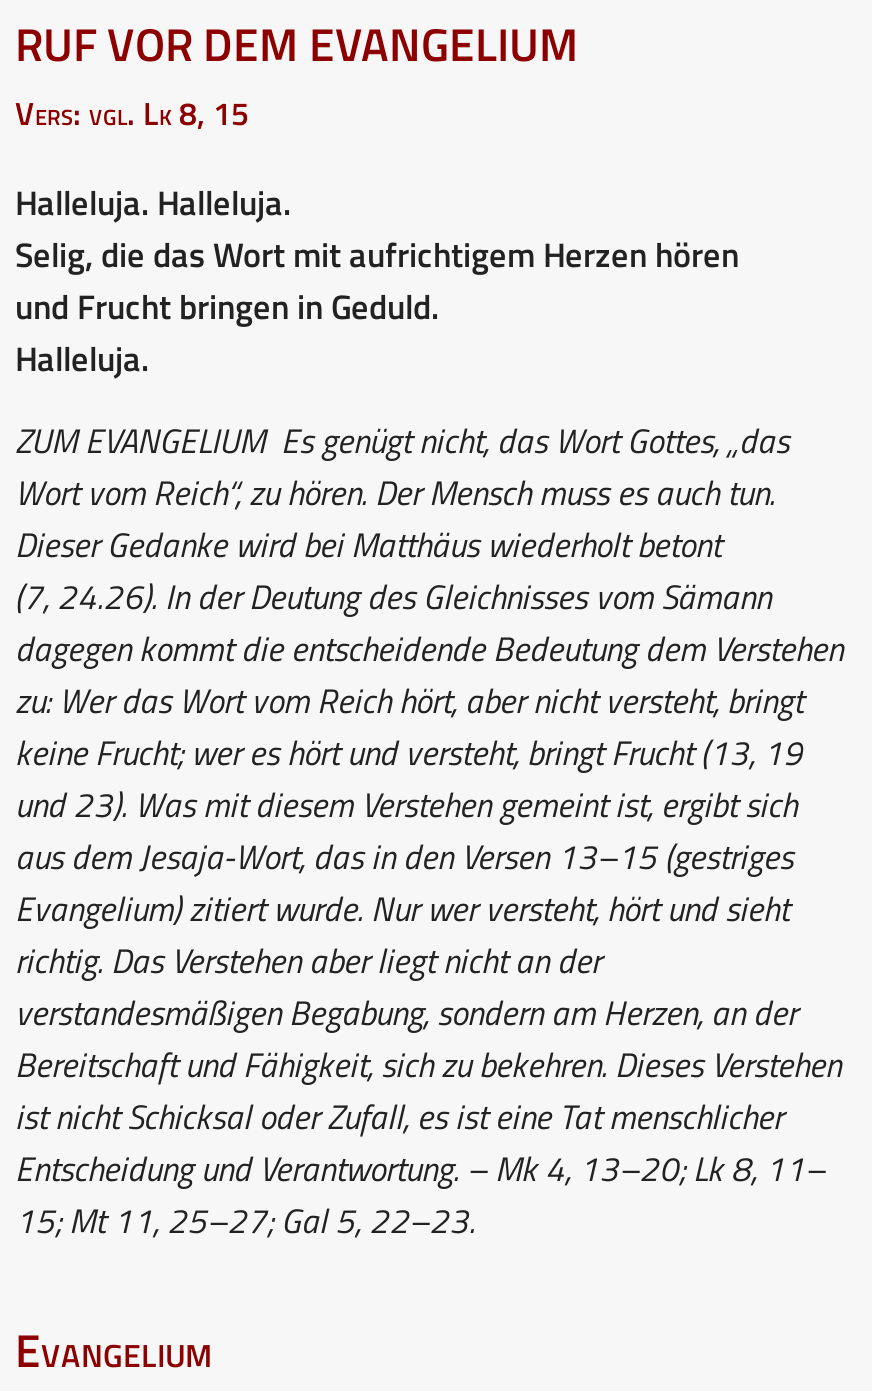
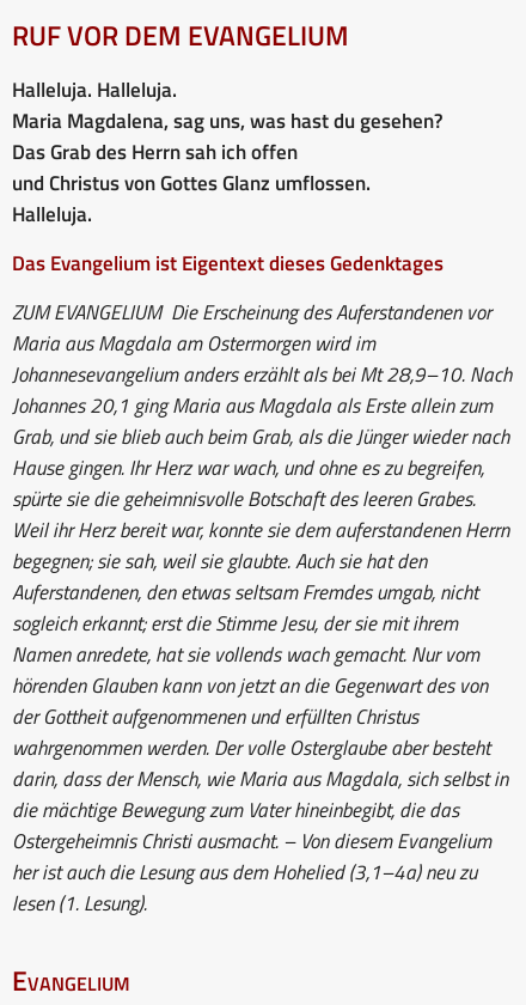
[15,89,249,137] Vers: vgl. Lk 8, 15 -> none
moved [15,177,291,229] -> [12,74,177,105]: Halleluja. Halleluja.
[15,229,739,333] Selig, die das Wort mit aufrichtigem Herzen hören | und Frucht bringen in Geduld. -> [12,105,444,198] Maria Magdalena, sag uns, was hast du gesehen? | Das Grab des Herrn sah ich offen | und Christus von Gottes Glanz umflossen.
[15,415,843,1247] ZUM EVANGELIUM Es genügt nicht, das Wort Gottes, „das | Wort vom Reich“, zu hören. Der Mensch muss es auch tun. | Dieser Gedanke wird bei Matthäus wiederholt betont | (7, 24.26). In der Deutung des Gleichnisses vom Sämann | dagegen kommt die entscheidende Bedeutung dem Verstehen | zu: Wer das Wort vom Reich hört, aber nicht versteht, bringt | keine Frucht; wer es hört und versteht, bringt Frucht (13, 19 | und 23). Was mit diesem Verstehen gemeint ist, ergibt sich | aus dem Jesaja-Wort, das in den Versen 13–15 (gestriges | Evangelium) zitiert wurde. Nur wer versteht, hört und sieht | richtig. Das Verstehen aber liegt nicht an der | verstandesmäßigen Begabung, sondern am Herzen, an der | Bereitschaft und Fähigkeit, sich zu bekehren. Dieses Verstehen | ist nicht Schicksal oder Zufall, es ist eine Tat menschlicher | Entscheidung und Verantwortung. – Mk 4, 13–20; Lk 8, 11– | 15; Mt 11, 25–27; Gal 5, 22–23. -> [12,248,512,919] Das Evangelium ist Eigentext dieses Gedenktages | ZUM EVANGELIUM Die Erscheinung des Auferstandenen vor | Maria aus Magdala am Ostermorgen wird im | Johannesevangelium anders erzählt als bei Mt 28,9–10. Nach | Johannes 20,1 ging Maria aus Magdala als Erste allein zum | Grab, und sie blieb auch beim Grab, als die Jünger wieder nach | Hause gingen. Ihr Herz war wach, und ohne es zu begreifen, | spürte sie die geheimnisvolle Botschaft des leeren Grabes. | Weil ihr Herz bereit war, konnte sie dem auferstandenen Herrn | begegnen; sie sah, weil sie glaubte. Auch sie hat den | Auferstandenen, den etwas seltsam Fremdes umgab, nicht | sogleich erkannt; erst die Stimme Jesu, der sie mit ihrem | Namen anredete, hat sie vollends wach gemacht. Nur vom | hörenden Glauben kann von jetzt an die Gegenwart des von | der Gottheit aufgenommenen und erfüllten Christus | wahrgenommen werden. Der volle Osterglaube aber besteht | darin, dass der Mensch, wie Maria aus Magdala, sich selbst in | die mächtige Bewegung zum Vater hineinbegibt, die das | Ostergeheimnis Christi ausmacht. – Von diesem Evangelium | her ist auch die Lesung aus dem Hohelied (3,1–4a) neu zu | lesen (1. Lesung).

